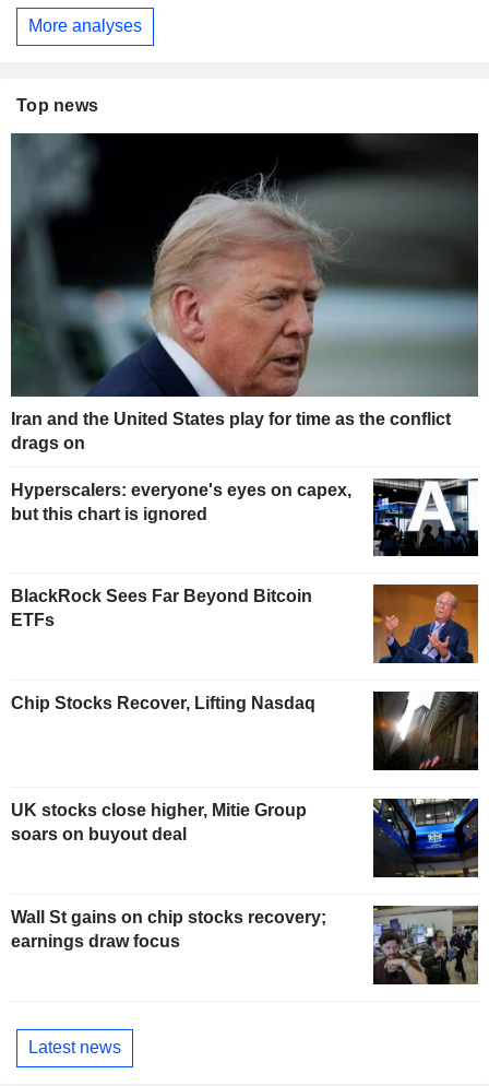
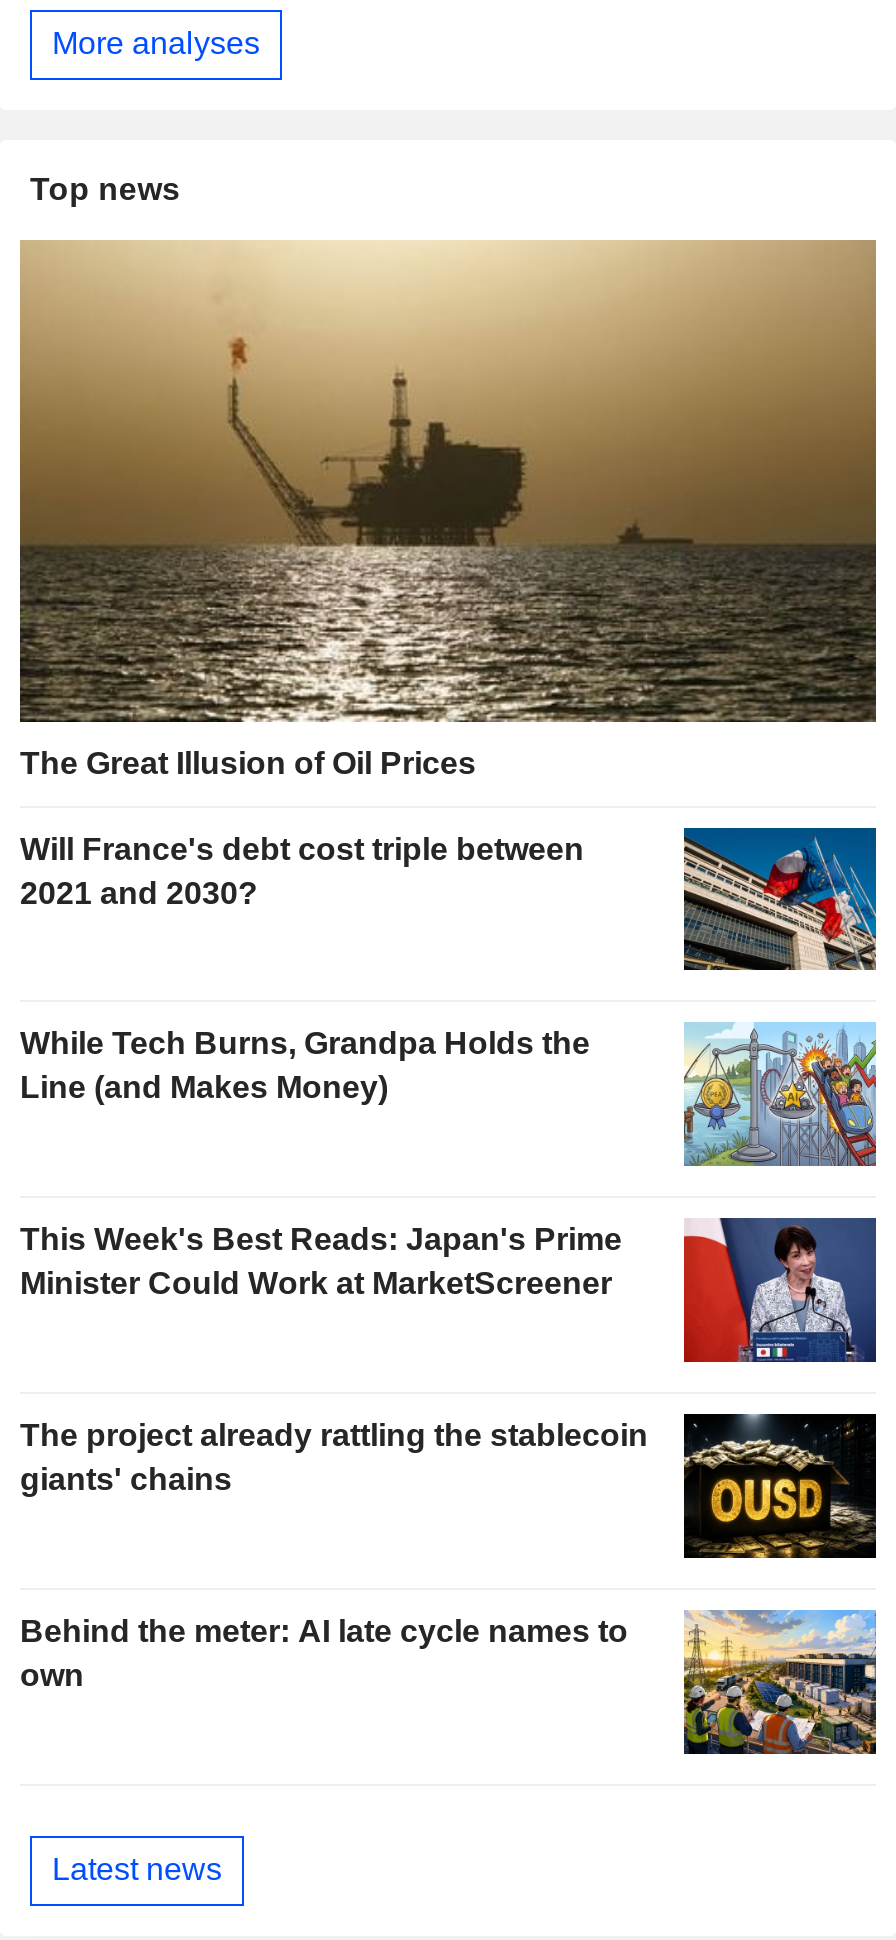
[10,132,479,452] [image] | Iran and the United States play for time as the conflict | drags on -> [18,238,878,779] [image] | The Great Illusion of Oil Prices
[11,480,351,523] Hyperscalers: everyone's eyes on capex, | but this chart is ignored -> [20,831,584,909] Will France's debt cost triple between | 2021 and 2030?
[373,477,479,557] [image] -> [682,826,878,972] [image]
[11,587,312,630] BlackRock Sees Far Beyond Bitcoin | ETFs -> [20,1027,590,1105] While Tech Burns, Grandpa Holds the | Line (and Makes Money)
[372,583,479,664] [image] -> [682,1022,878,1168] [image]
[11,694,315,713] Chip Stocks Recover, Lifting Nasdaq -> [20,1223,622,1301] This Week's Best Reads: Japan's Prime | Minister Could Work at MarketScreener
[372,690,479,771] [image] -> [682,1216,878,1364] [image]
[11,801,307,844] UK stocks close higher, Mitie Group | soars on buyout deal -> [20,1418,648,1496] The project already rattling the stablecoin | giants' chains
[372,798,479,878] [image] -> [682,1412,878,1560] [image]
[11,908,326,950] Wall St gains on chip stocks recovery; | earnings draw focus -> [20,1614,628,1692] Behind the meter: AI late cycle names to | own
[372,905,478,984] [image] -> [684,1608,878,1756] [image]

